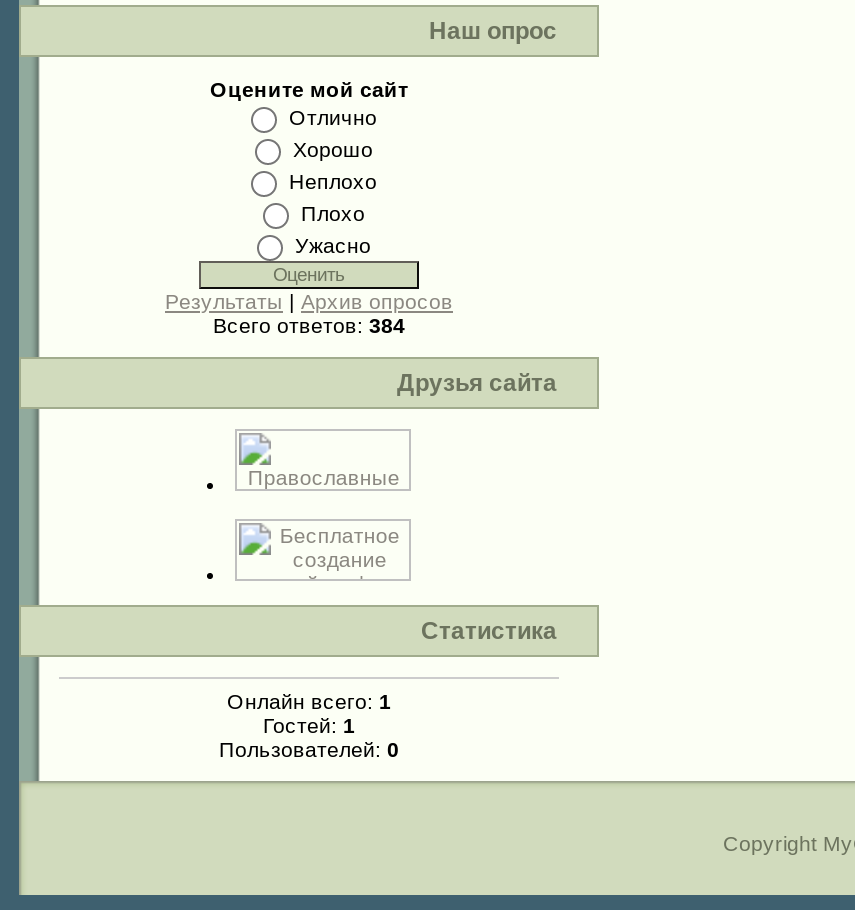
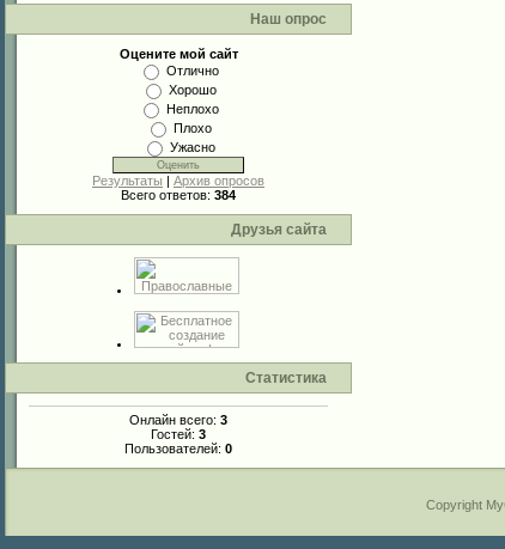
[227,690,391,714] Онлайн всего: 1 -> [129,413,227,427] Онлайн всего: 3
[263,714,355,738] Гостей: 1 -> [151,427,206,442] Гостей: 3

